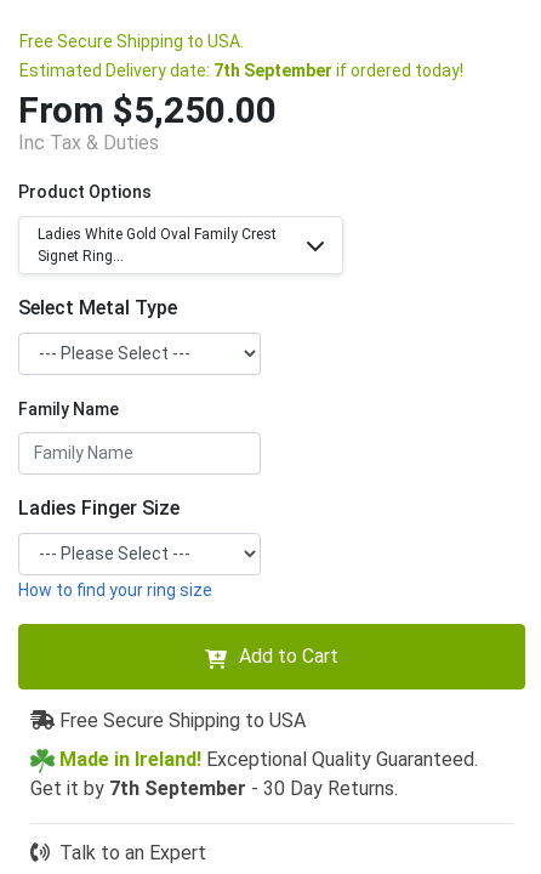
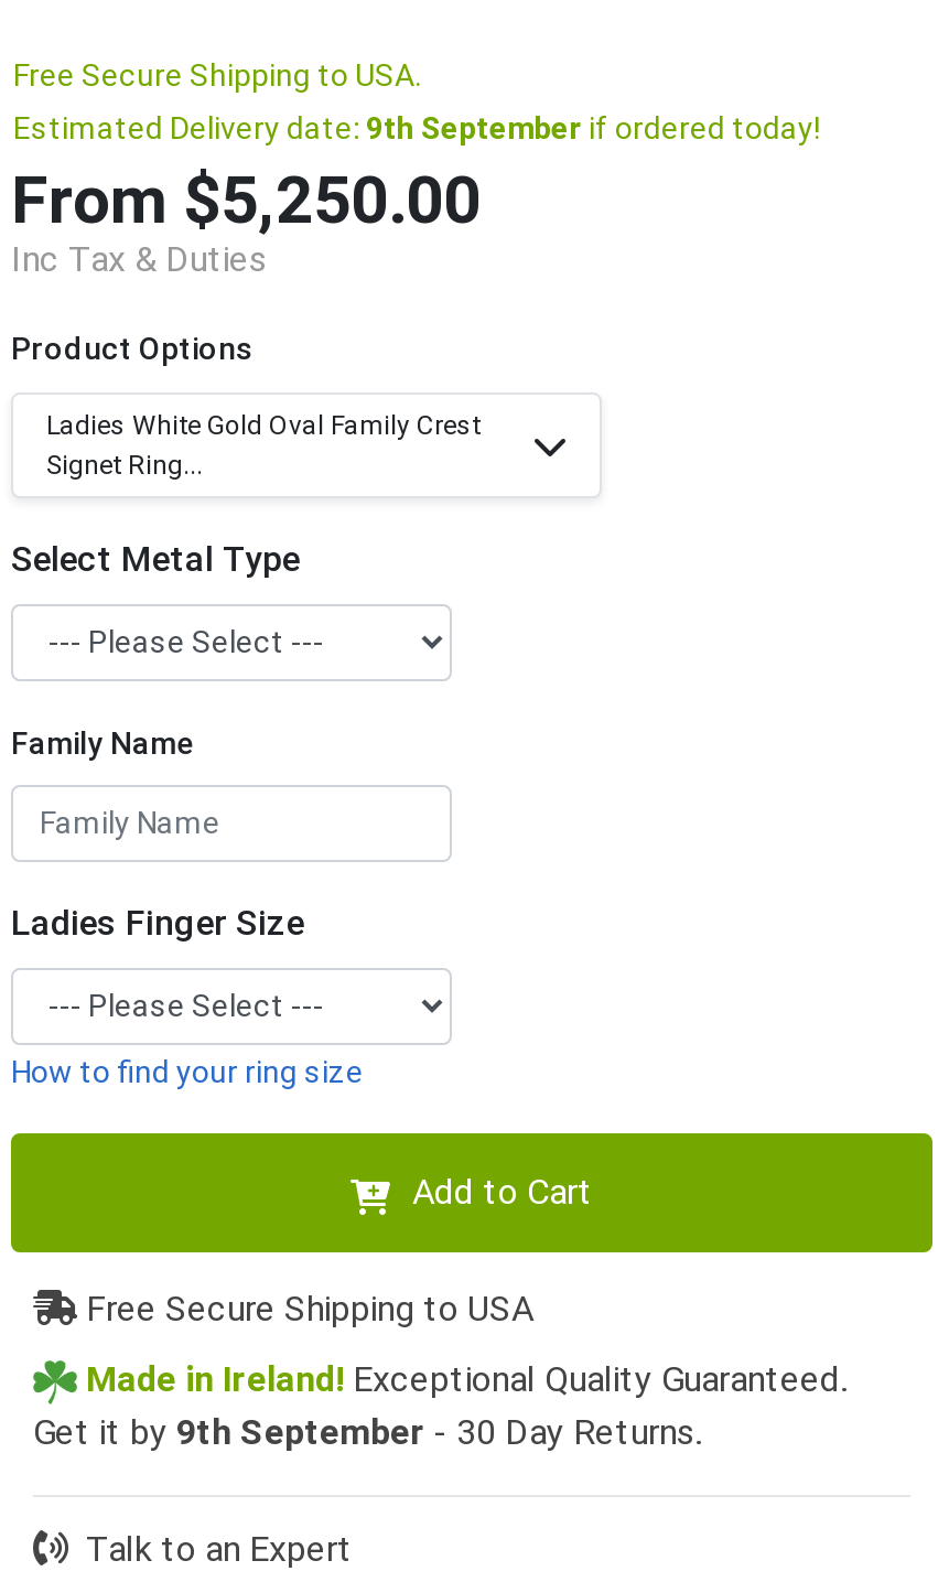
[19,60,463,80] Estimated Delivery date: 7th September if ordered today! -> [13,109,820,145] Estimated Delivery date: 9th September if ordered today!
[30,777,398,800] Get it by 7th September - 30 Day Returns. -> [33,1411,701,1453] Get it by 9th September - 30 Day Returns.

